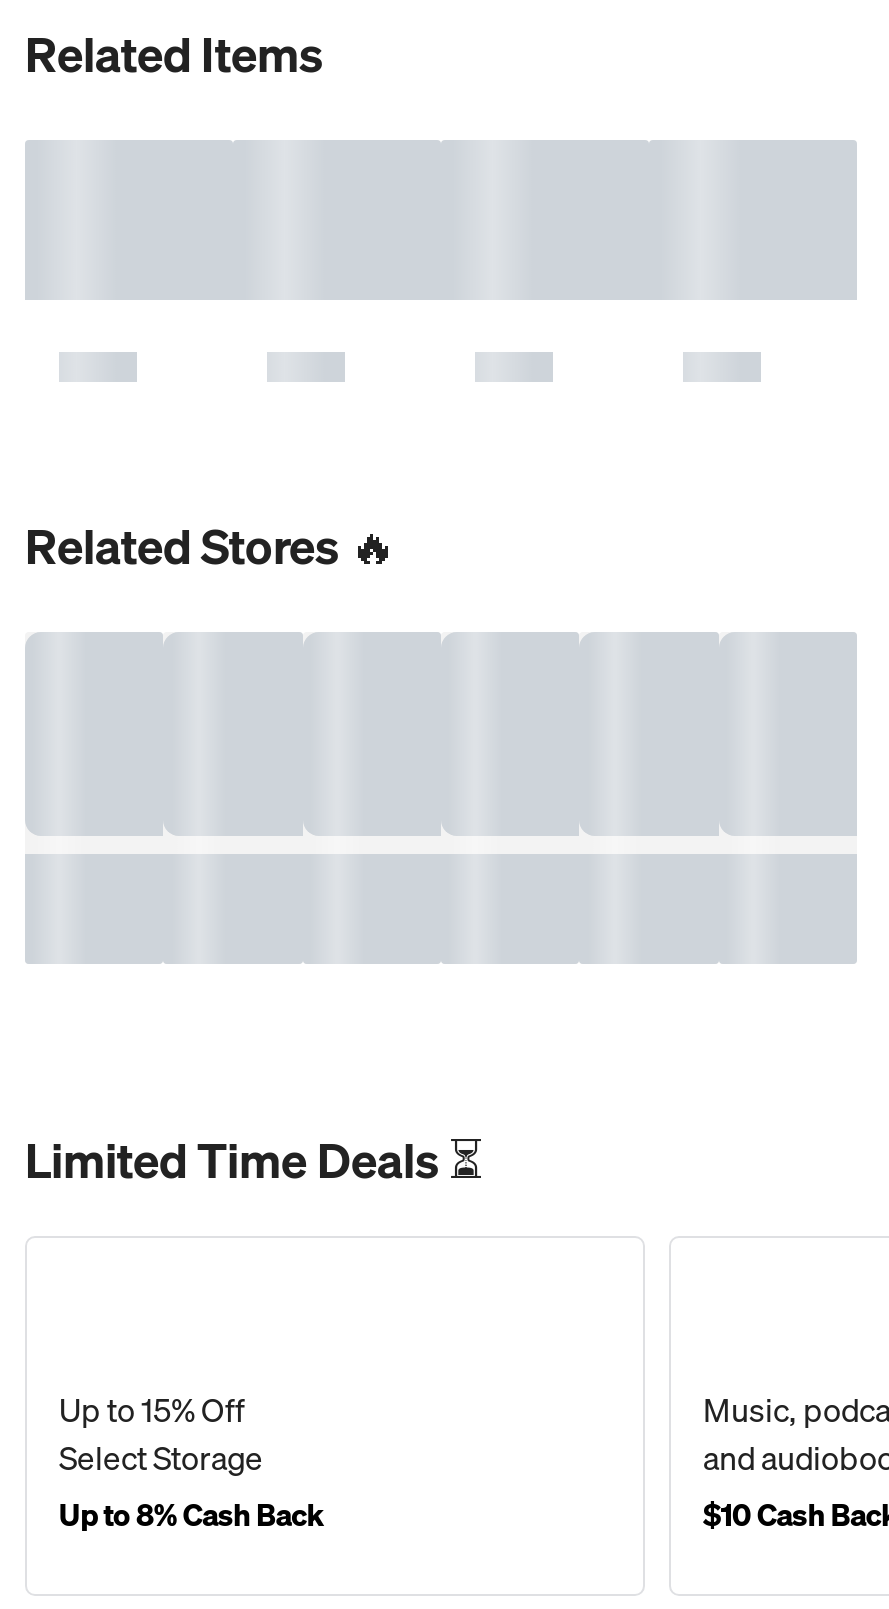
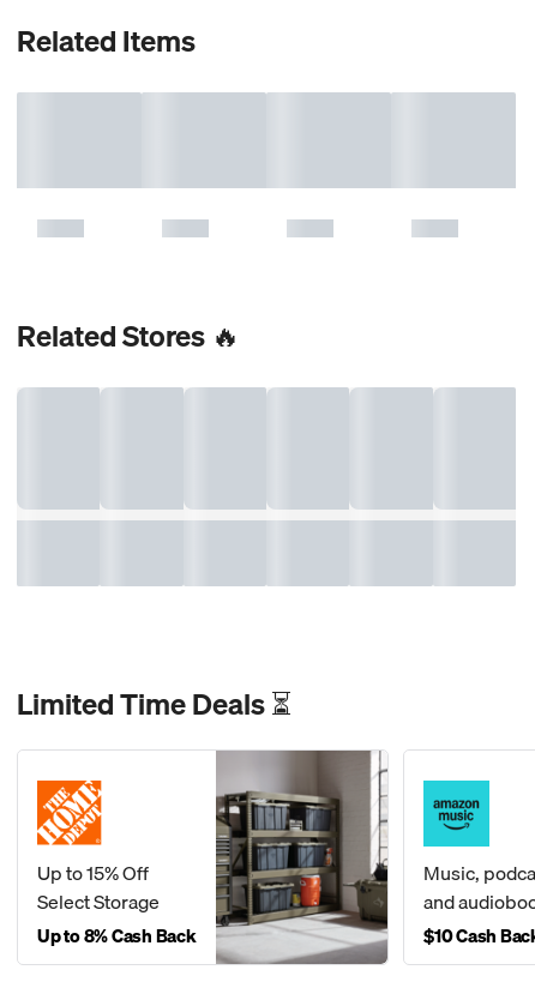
none -> [36,779,103,847] [image]
none -> [215,749,389,965] [image]
none -> [422,779,491,848] [image]

